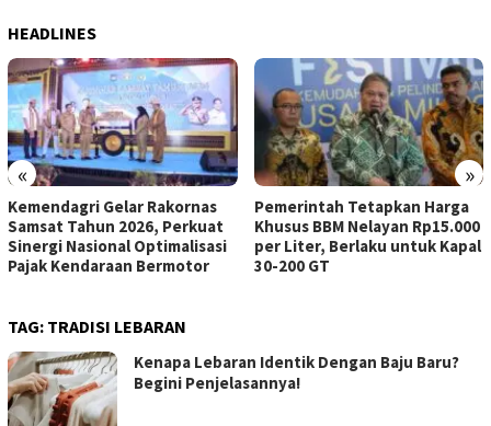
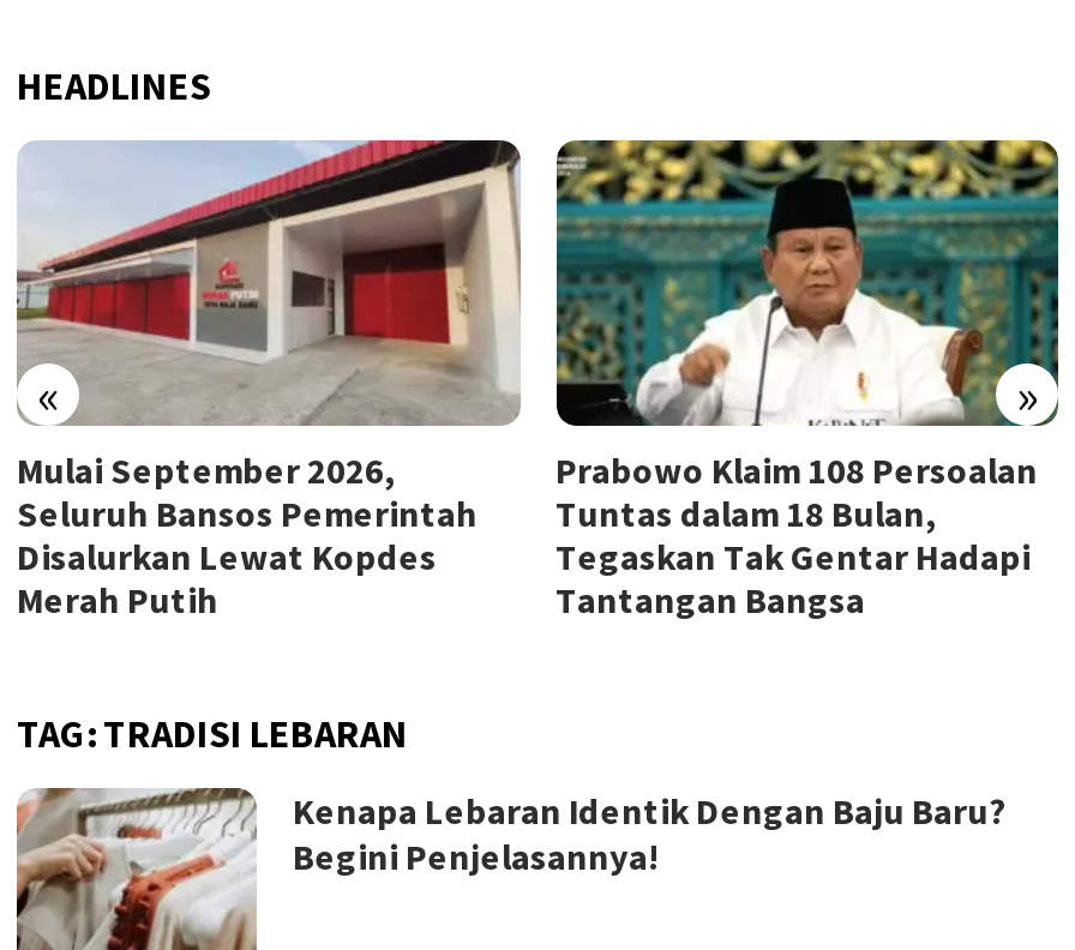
[7,57,239,276] [image] | Kemendagri Gelar Rakornas | Samsat Tahun 2026, Perkuat | Sinergi Nasional Optimalisasi | Pajak Kendaraan Bermotor -> [14,140,521,622] [image] | Mulai September 2026, | Seluruh Bansos Pemerintah | Disalurkan Lewat Kopdes | Merah Putih
[253,57,484,276] [image] | Pemerintah Tetapkan Harga | Khusus BBM Nelayan Rp15.000 | per Liter, Berlaku untuk Kapal | 30-200 GT -> [554,138,1061,622] [image] | Prabowo Klaim 108 Persoalan | Tuntas dalam 18 Bulan, | Tegaskan Tak Gentar Hadapi | Tantangan Bangsa

